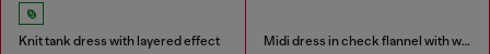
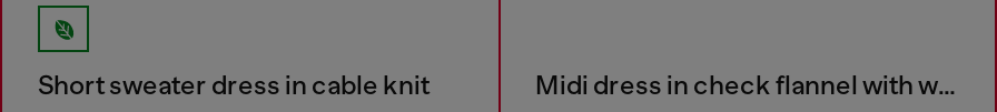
[19,34,220,49] Knit tank dress with layered effect -> [38,71,430,102] Short sweater dress in cable knit

